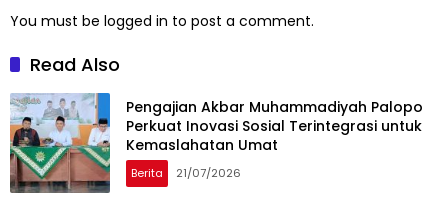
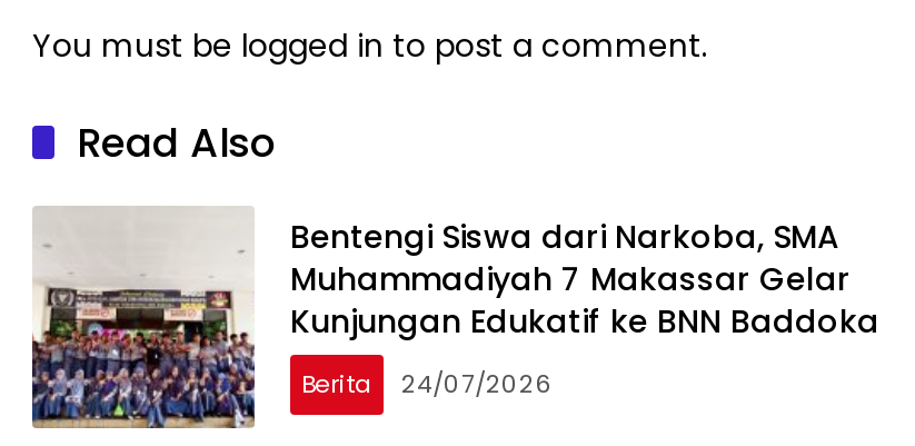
[9,92,423,194] [image] | Pengajian Akbar Muhammadiyah Palopo | Perkuat Inovasi Sosial Terintegrasi untuk | Kemaslahatan Umat -> [30,206,879,430] [image] | Bentengi Siswa dari Narkoba, SMA | Muhammadiyah 7 Makassar Gelar | Kunjungan Edukatif ke BNN Baddoka
[131,165,241,181] Berita 21/07/2026 -> [301,367,553,402] Berita 24/07/2026

